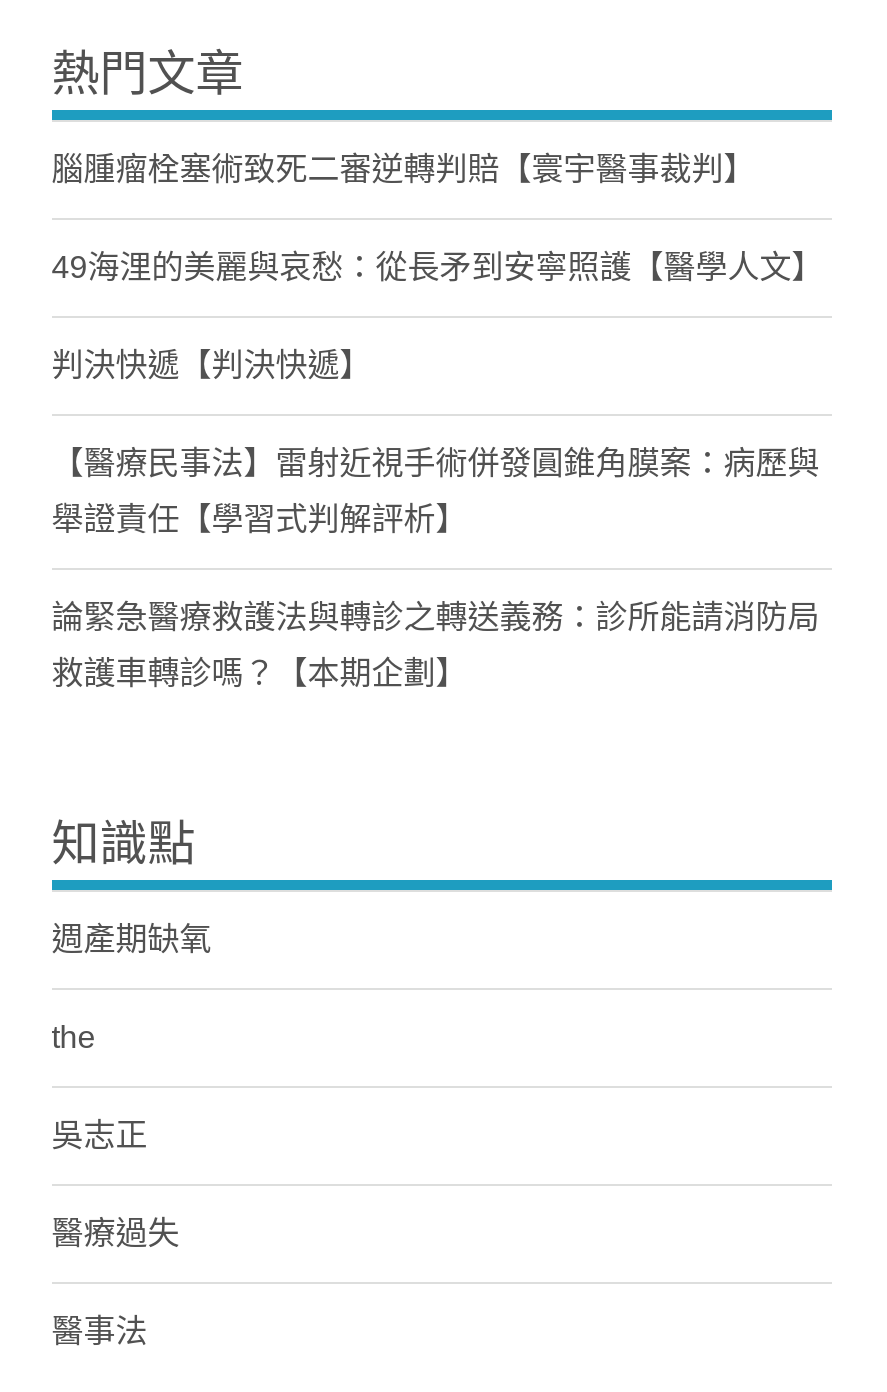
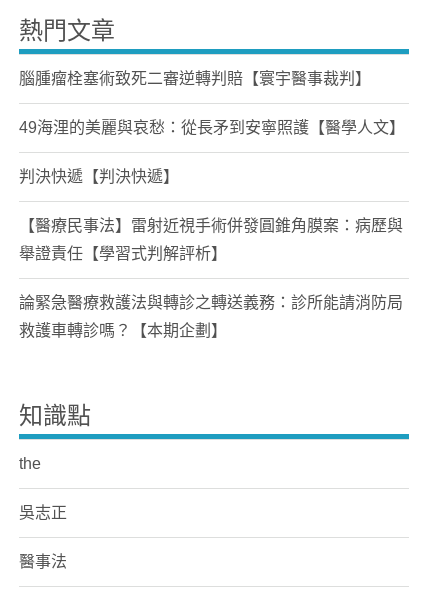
[52,922,212,956] 週產期缺氧 -> none
[52,1216,180,1250] 醫療過失 -> none

